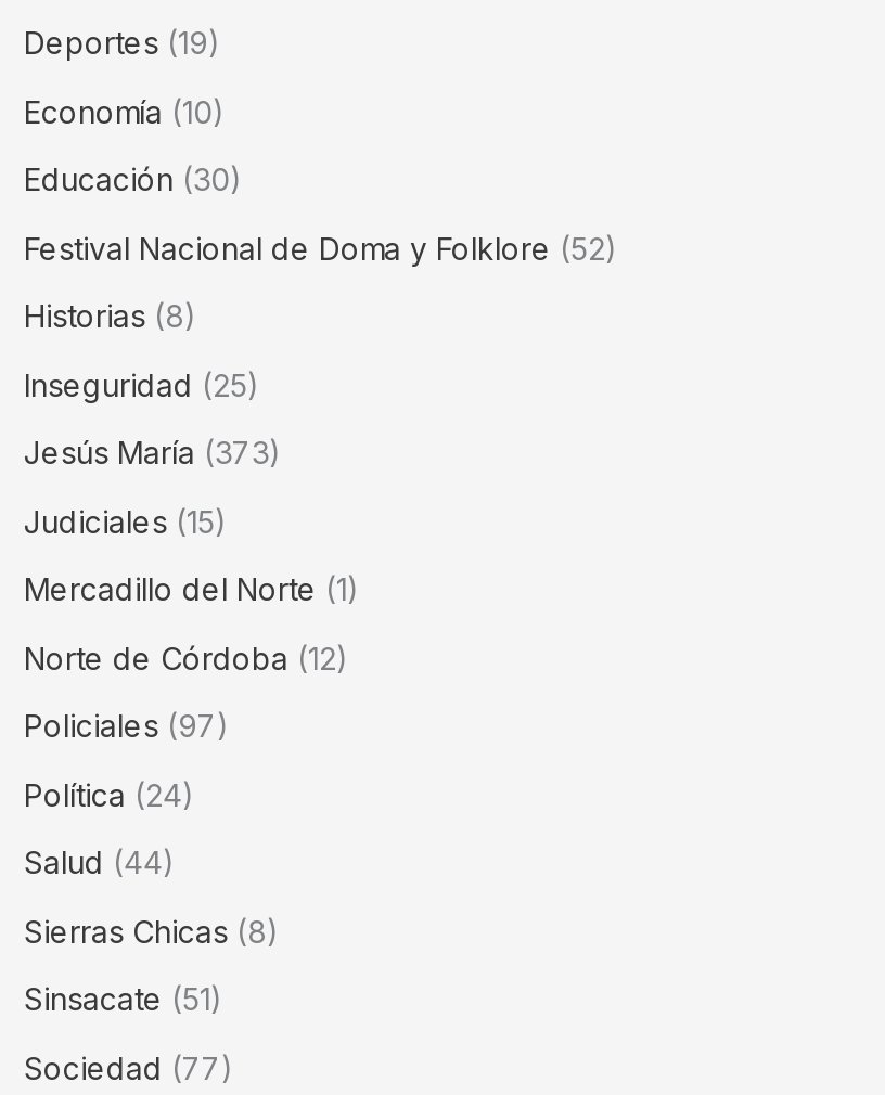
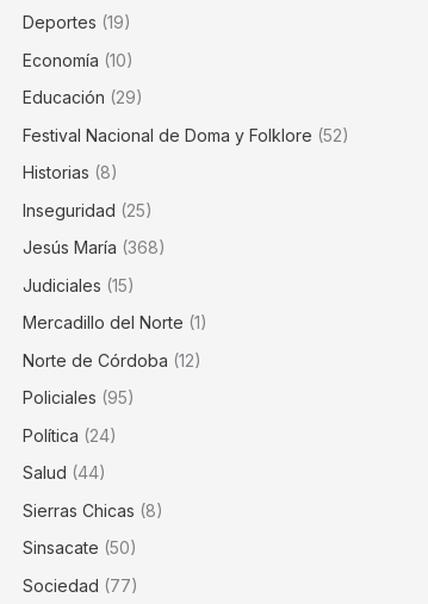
[24,161,243,198] Educación (30) -> [23,87,143,107] Educación (29)
[24,434,282,471] Jesús María (373) -> [23,237,166,258] Jesús María (368)
[24,707,230,744] Policiales (97) -> [23,387,135,408] Policiales (95)
[24,981,223,1017] Sinsacate (51) -> [23,538,137,558] Sinsacate (50)

